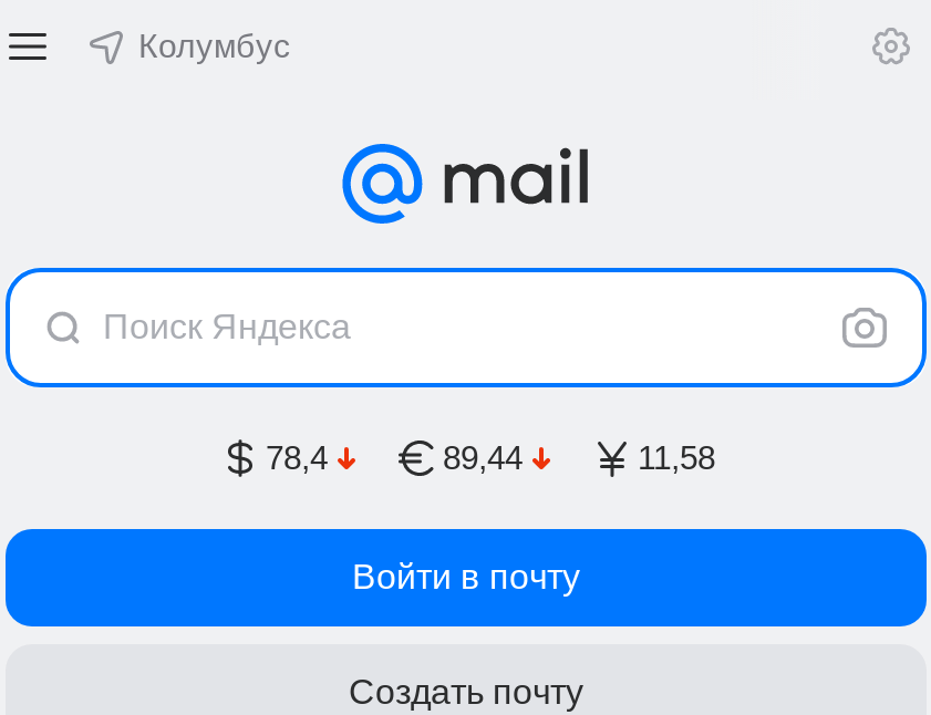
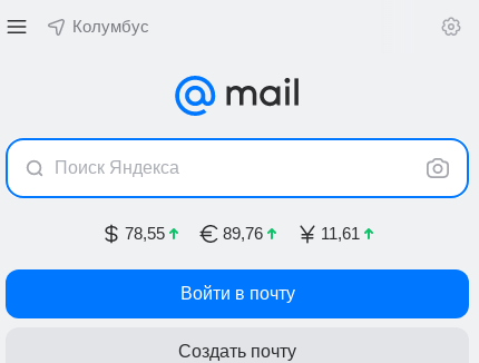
[266,438,328,476] 78,4 -> [124,224,164,243] 78,55
[443,438,523,476] 89,44 -> [222,224,262,243] 89,76
[638,438,715,476] 11,58 -> [320,224,359,243] 11,61

